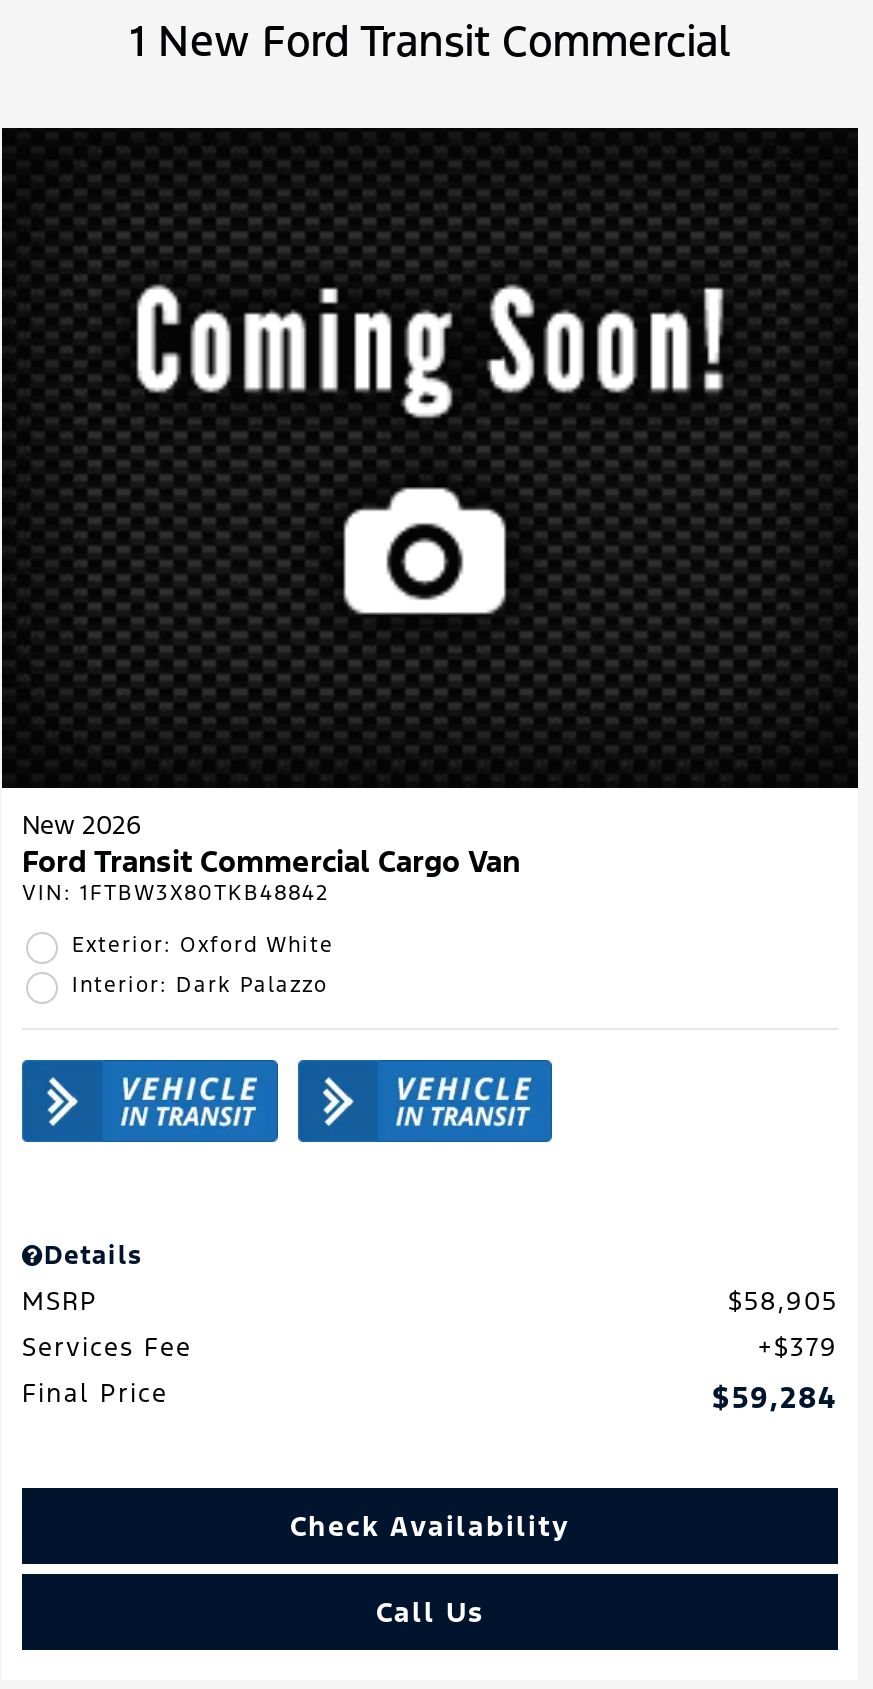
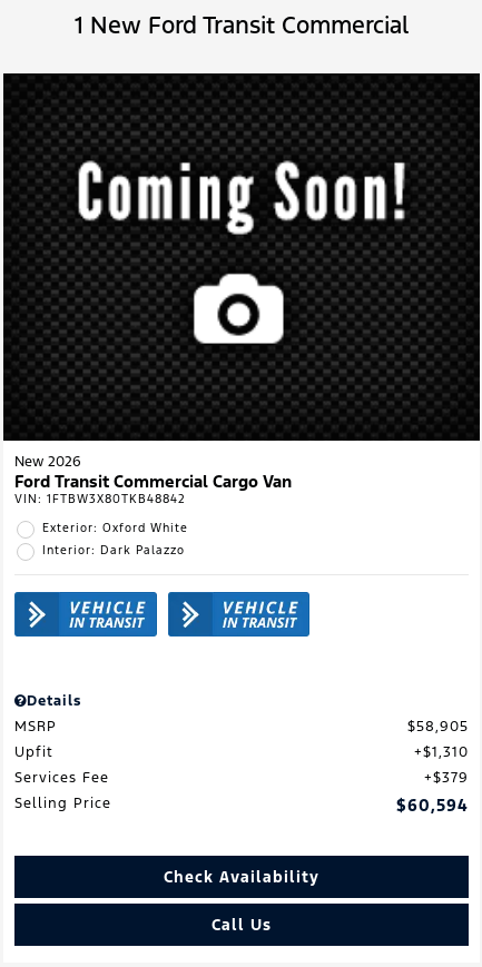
none -> [14,743,469,761] Upfit | $1,310
[22,1377,168,1409] Final Price -> [14,794,111,812] Selling Price
[712,1377,838,1415] $59,284 -> [396,794,469,815] $60,594

